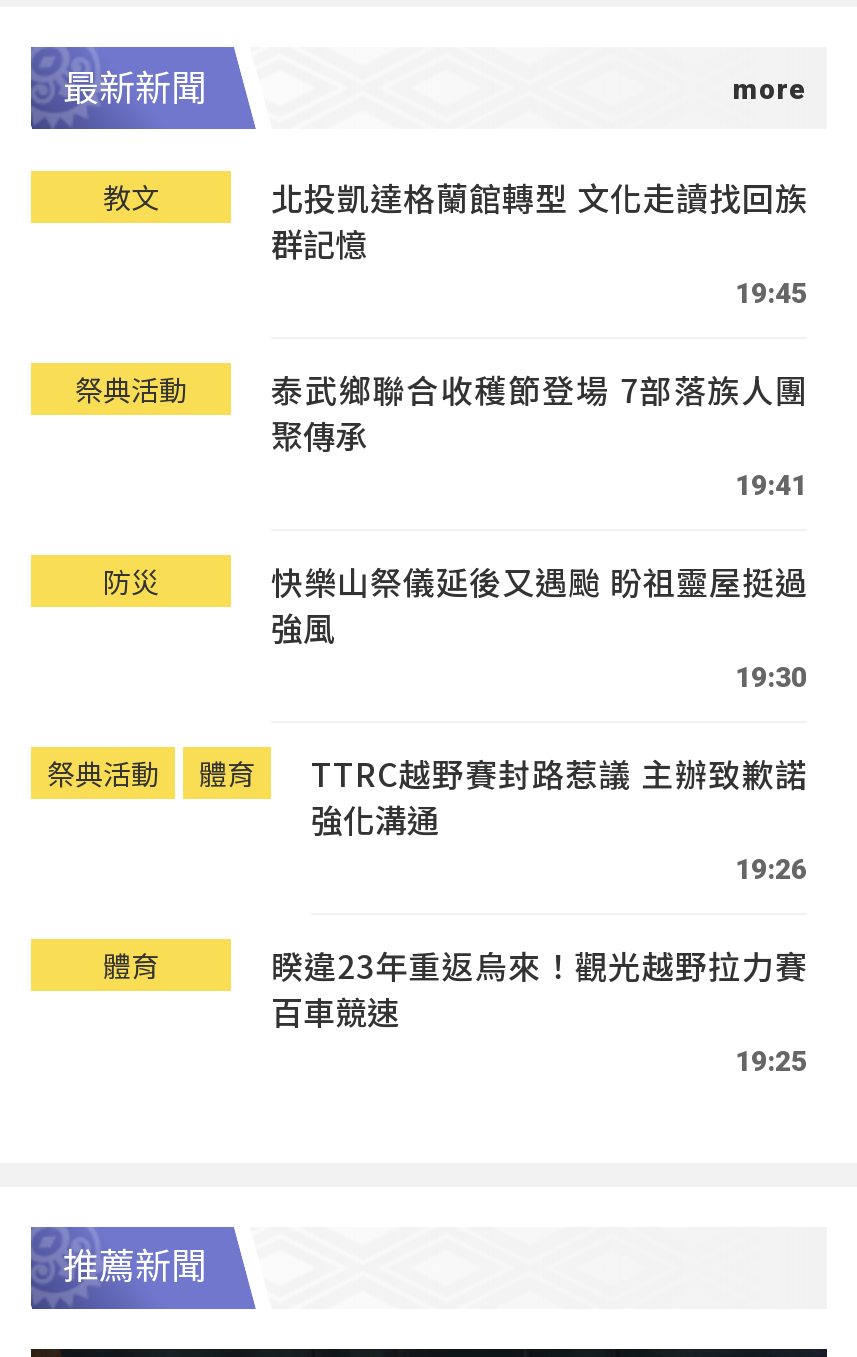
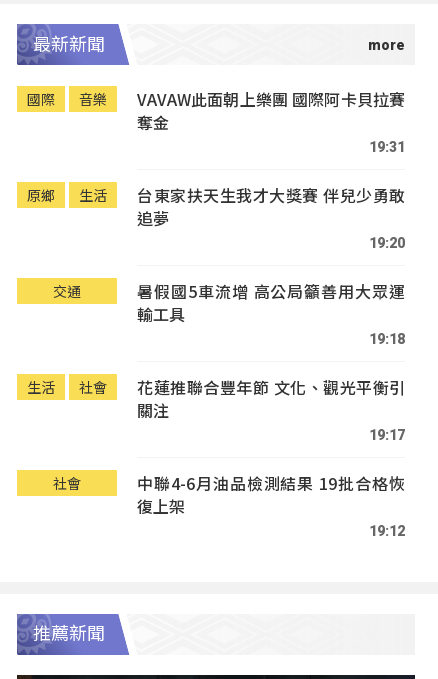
[103,173,807,309] 教文 | 北投凱達格蘭館轉型 文化走讀找回族 | 群記憶 | 19:45 -> [27,87,405,155] 國際 | 音樂 | VAVAW此面朝上樂團 國際阿卡貝拉賽 | 奪金 | 19:31
[75,365,807,501] 祭典活動 | 泰武鄉聯合收穫節登場 7部落族人團 | 聚傳承 | 19:41 -> [27,183,405,251] 原鄉 | 生活 | 台東家扶天生我才大獎賽 伴兒少勇敢 | 追夢 | 19:20
[103,557,807,693] 防災 | 快樂山祭儀延後又遇颱 盼祖靈屋挺過 | 強風 | 19:30 -> [53,279,405,347] 交通 | 暑假國5車流增 高公局籲善用大眾運 | 輸工具 | 19:18
[47,749,807,885] 祭典活動 | 體育 | TTRC越野賽封路惹議 主辦致歉諾 | 強化溝通 | 19:26 -> [27,375,405,443] 生活 | 社會 | 花蓮推聯合豐年節 文化、觀光平衡引 | 關注 | 19:17
[103,941,807,1077] 體育 | 睽違23年重返烏來！觀光越野拉力賽 | 百車競速 | 19:25 -> [53,471,405,539] 社會 | 中聯4-6月油品檢測結果 19批合格恢 | 復上架 | 19:12

